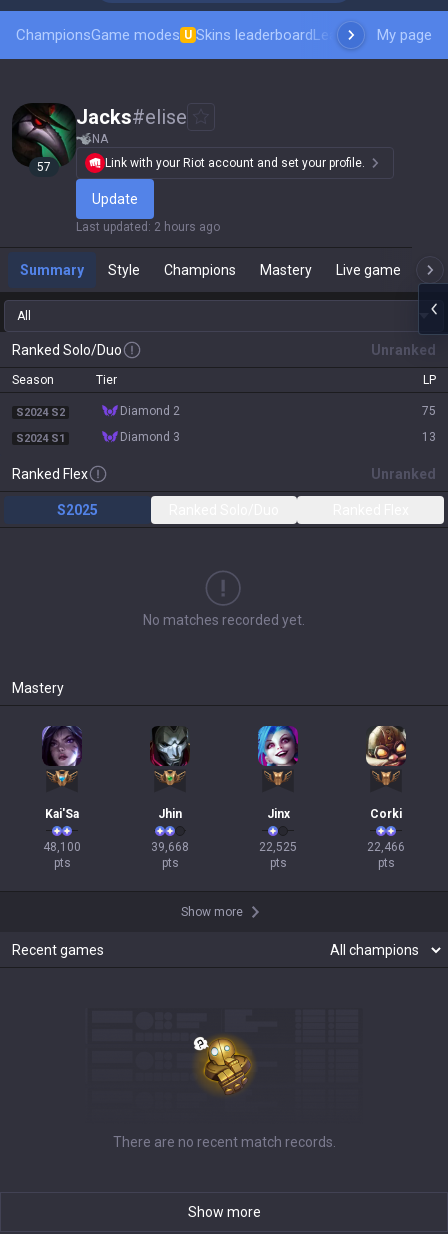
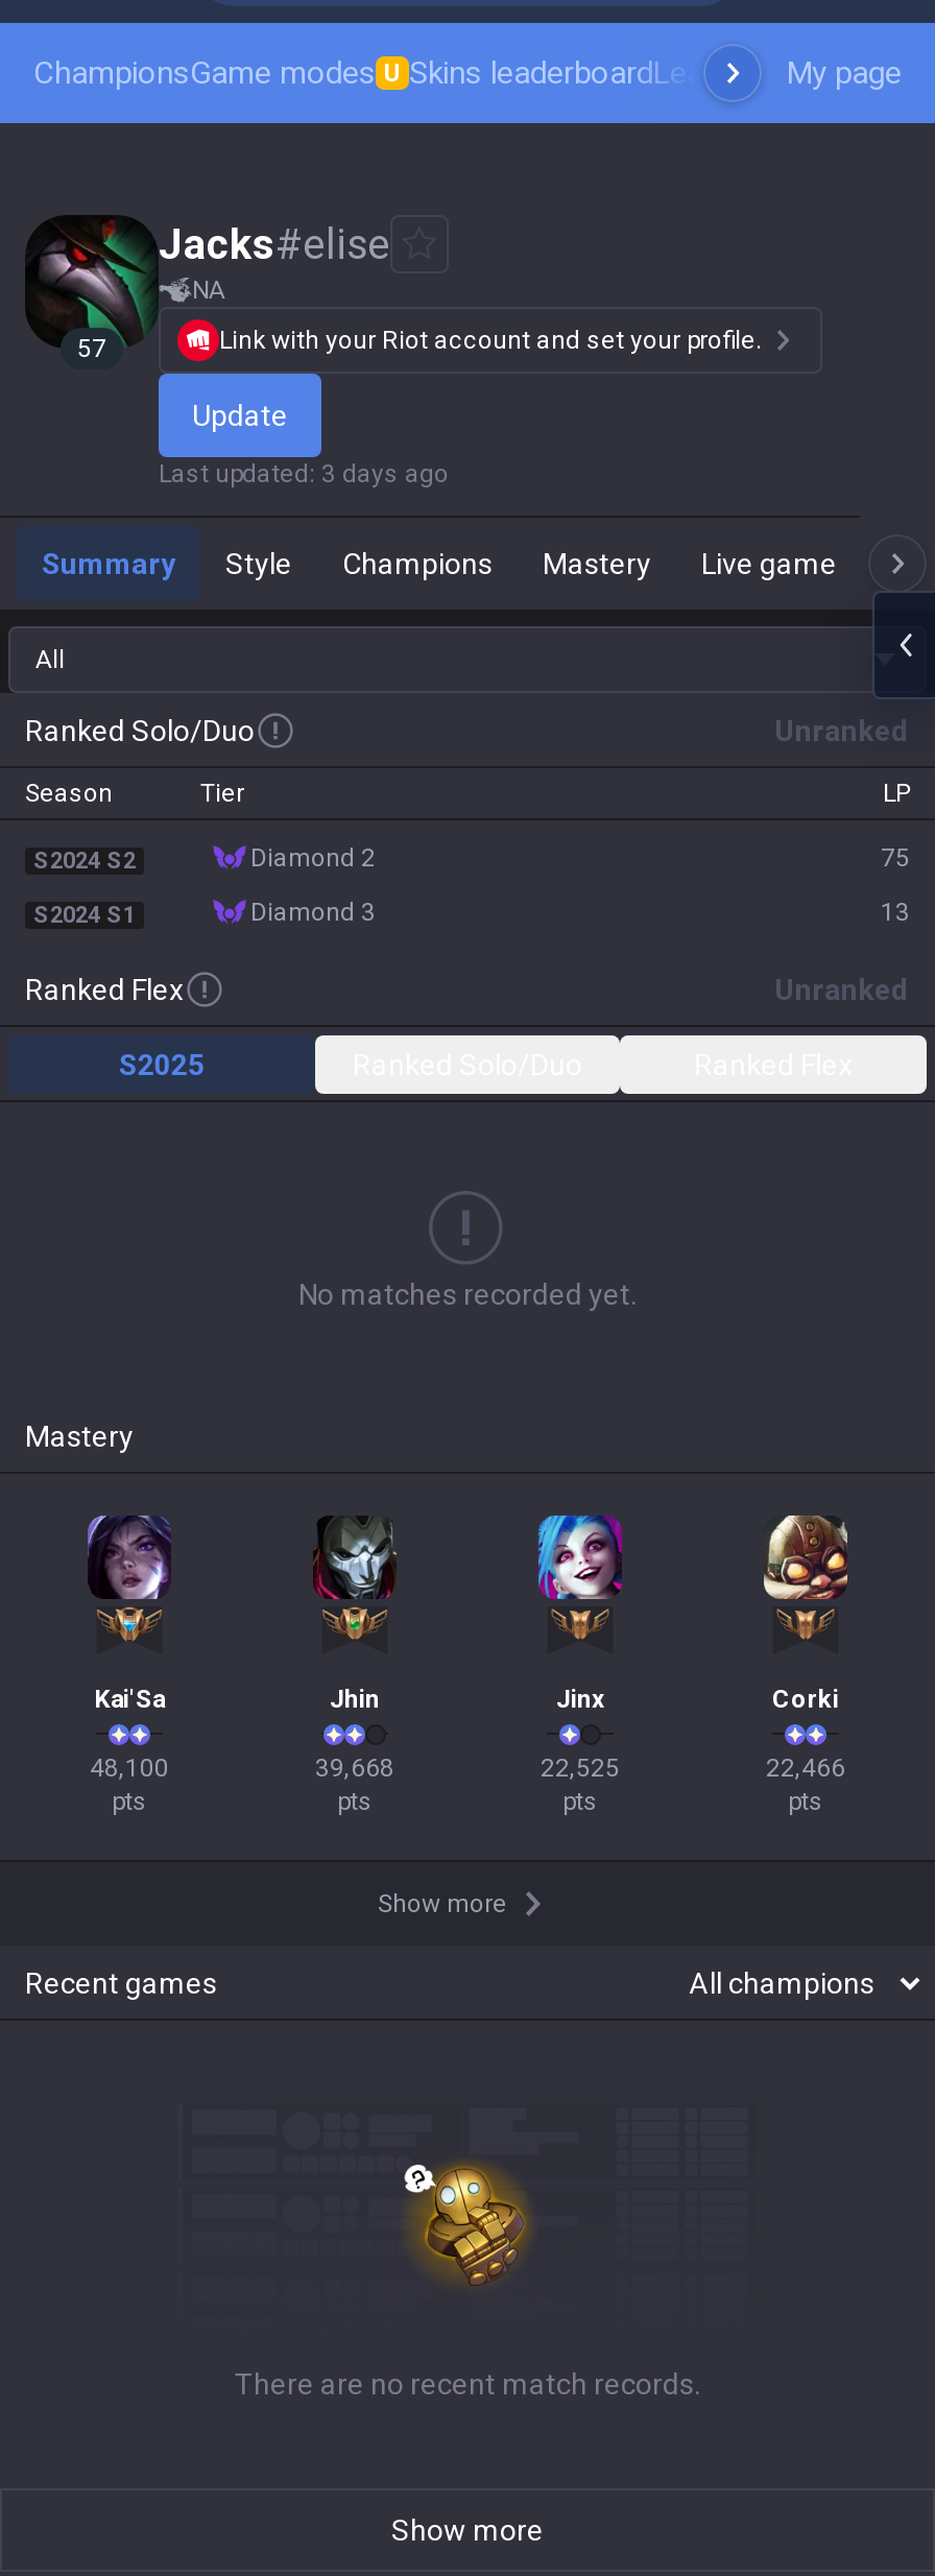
[76,220,220,234] Last updated: 2 hours ago -> [159,459,449,488] Last updated: 3 days ago

